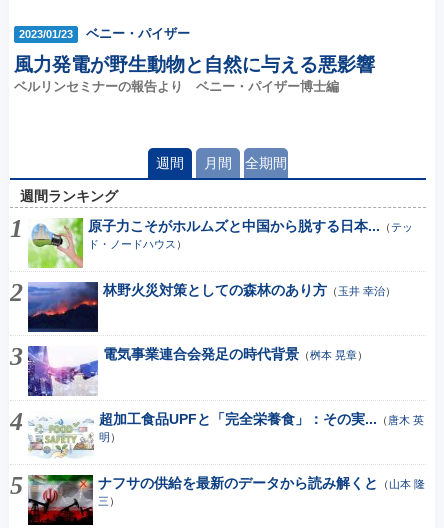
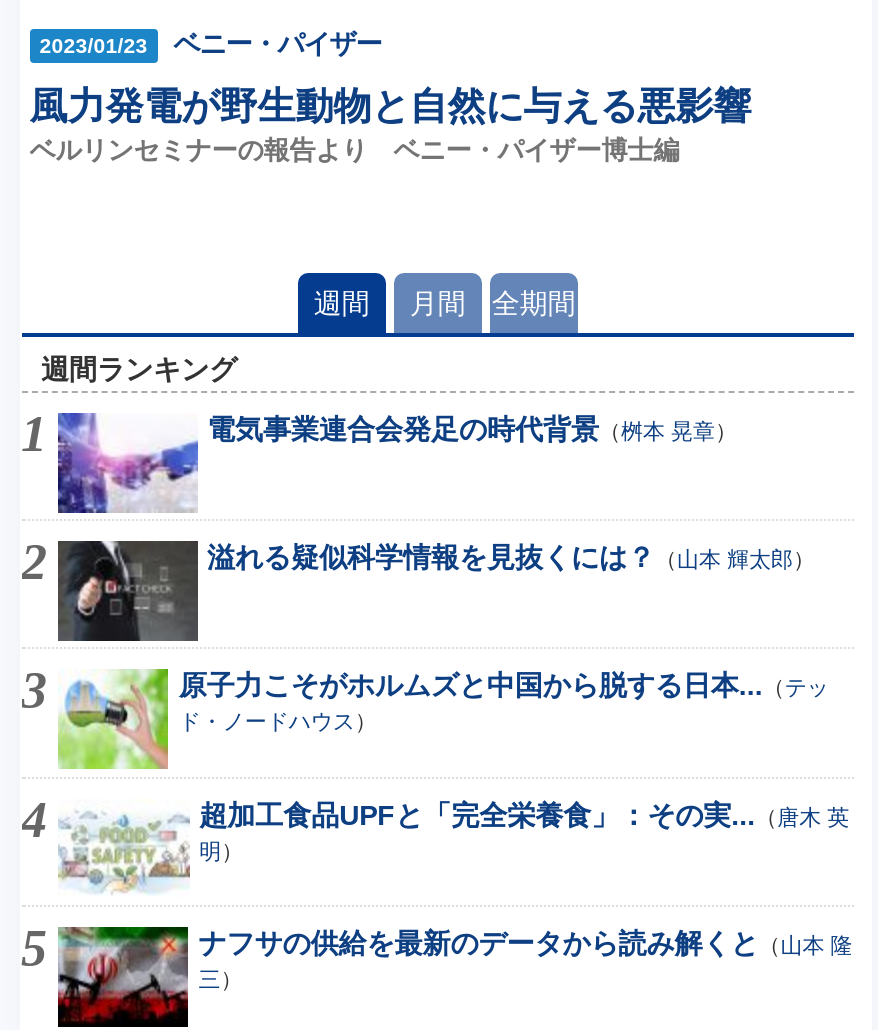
none -> [207,541,815,573] 溢れる疑似科学情報を見抜くには？（山本 輝太郎）
moved [11,216,413,269] -> [24,667,829,773]: [image] | 原子力こそがホルムズと中国から脱する日本...（テッ | ド・ノードハウス）
[27,281,98,332] [image] -> [56,539,198,641] [image]
[102,282,395,298] 林野火災対策としての森林のあり方（玉井 幸治） -> none
moved [27,346,367,397] -> [56,411,737,515]: [image] | 電気事業連合会発足の時代背景（桝本 晃章）

